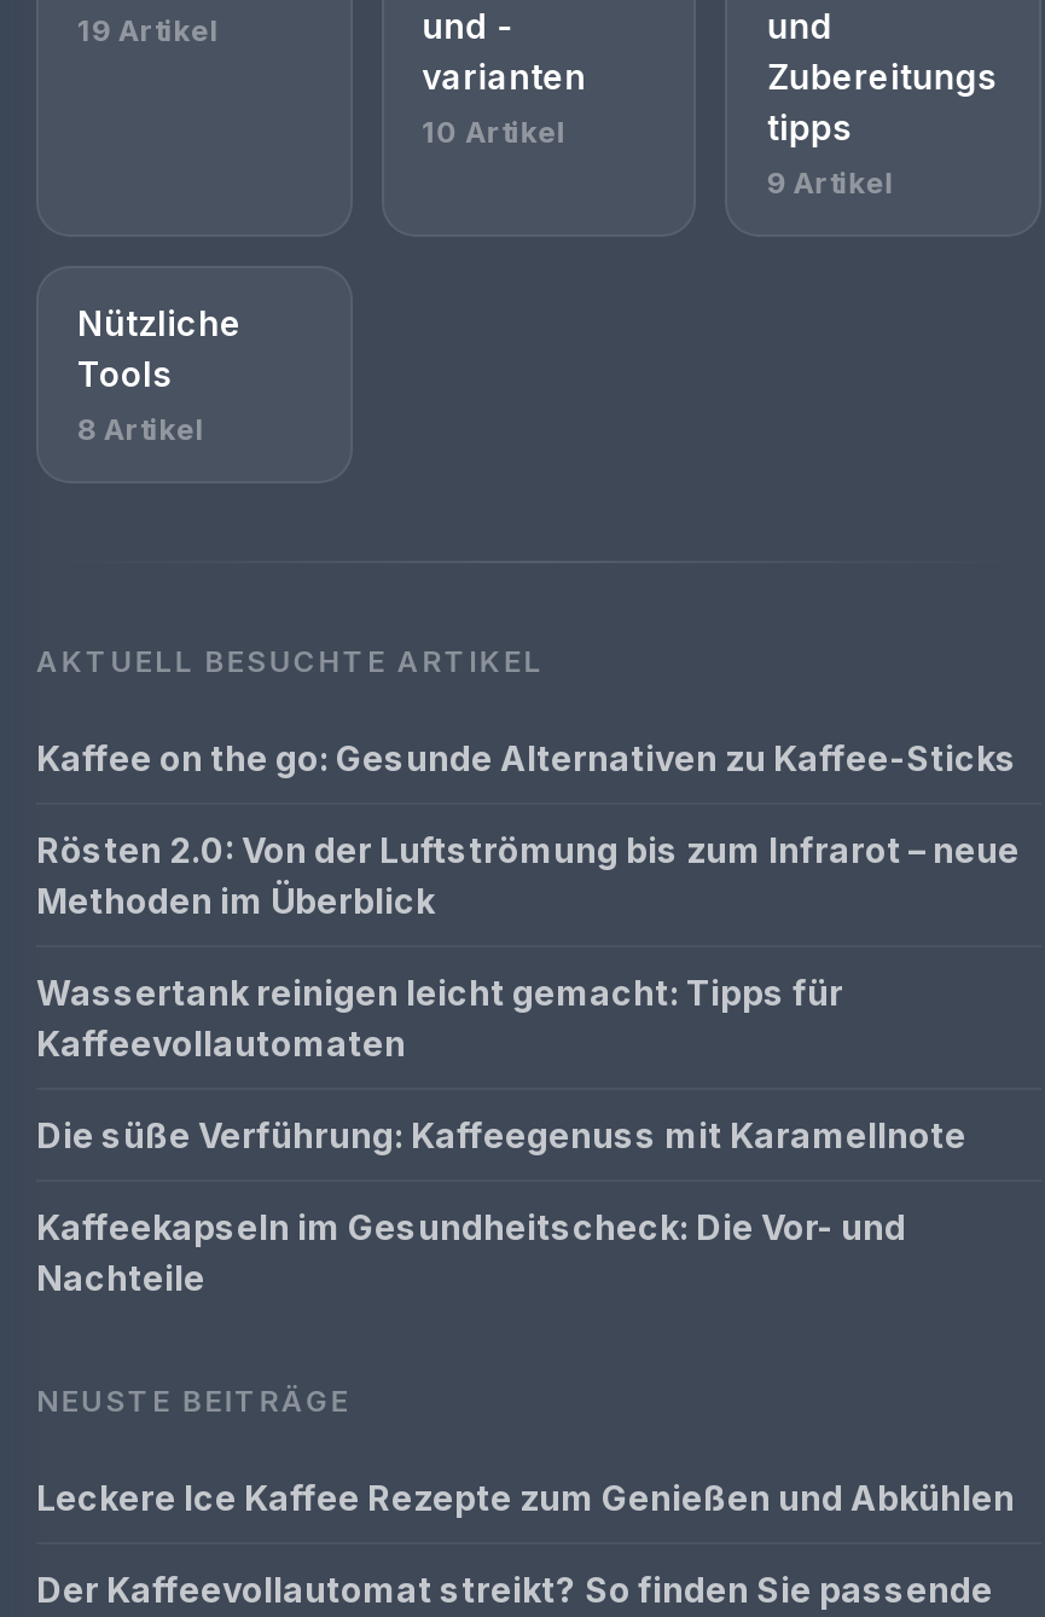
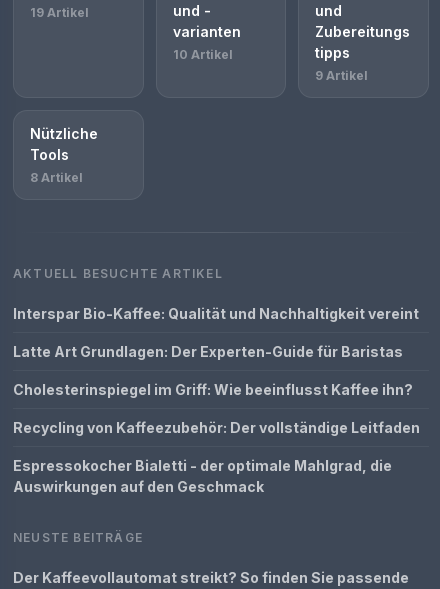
[36,737,1017,778] Kaffee on the go: Gesunde Alternativen zu Kaffee-Sticks -> [13,305,419,322] Interspar Bio-Kaffee: Qualität und Nachhaltigkeit vereint
[36,829,1020,921] Rösten 2.0: Von der Luftströmung bis zum Infrarot – neue | Methoden im Überblick -> [13,343,403,360] Latte Art Grundlagen: Der Experten-Guide für Baristas
[36,972,843,1063] Wassertank reinigen leicht gemacht: Tipps für | Kaffeevollautomaten -> [13,381,413,398] Cholesterinspiegel im Griff: Wie beeinflusst Kaffee ihn?
[36,1114,966,1155] Die süße Verführung: Kaffeegenuss mit Karamellnote -> [13,419,420,436] Recycling von Kaffeezubehör: Der vollständige Leitfaden
[36,1206,906,1298] Kaffeekapseln im Gesundheitscheck: Die Vor- und | Nachteile -> [13,457,392,495] Espressokocher Bialetti - der optimale Mahlgrad, die | Auswirkungen auf den Geschmack
[36,1477,1015,1518] Leckere Ice Kaffee Rezepte zum Genießen und Abkühlen -> none

